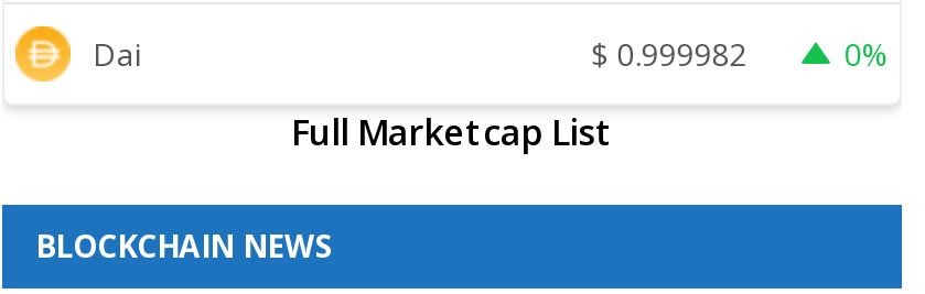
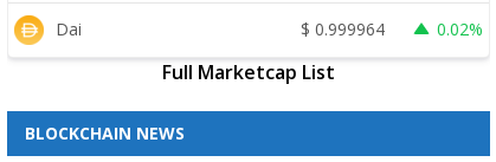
[591,32,747,74] $ 0.999982 -> [300,18,384,40] $ 0.999964
[845,32,889,74] 0% -> [437,18,483,40] 0.02%

